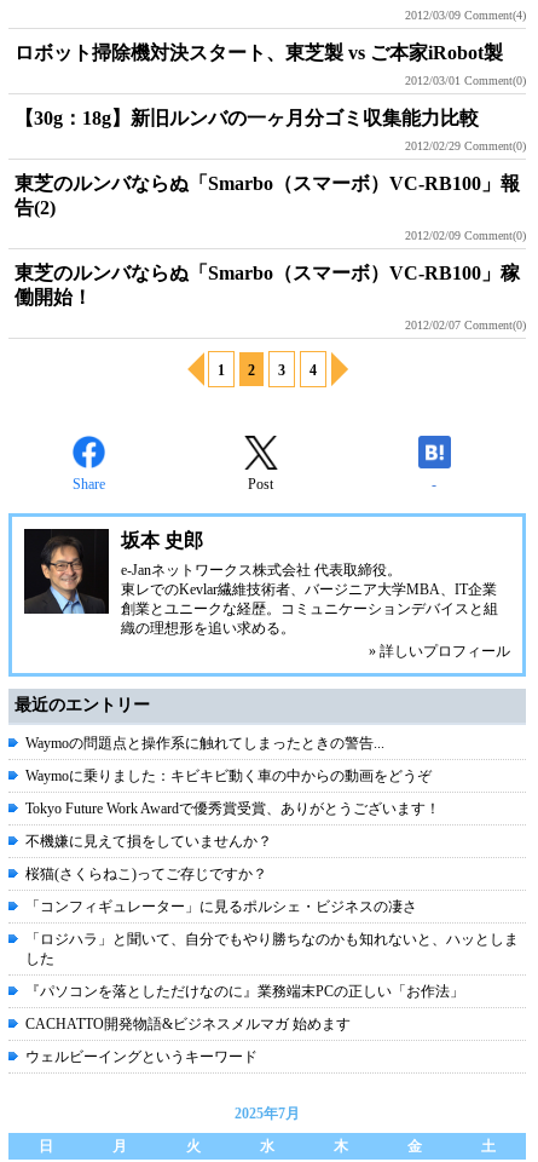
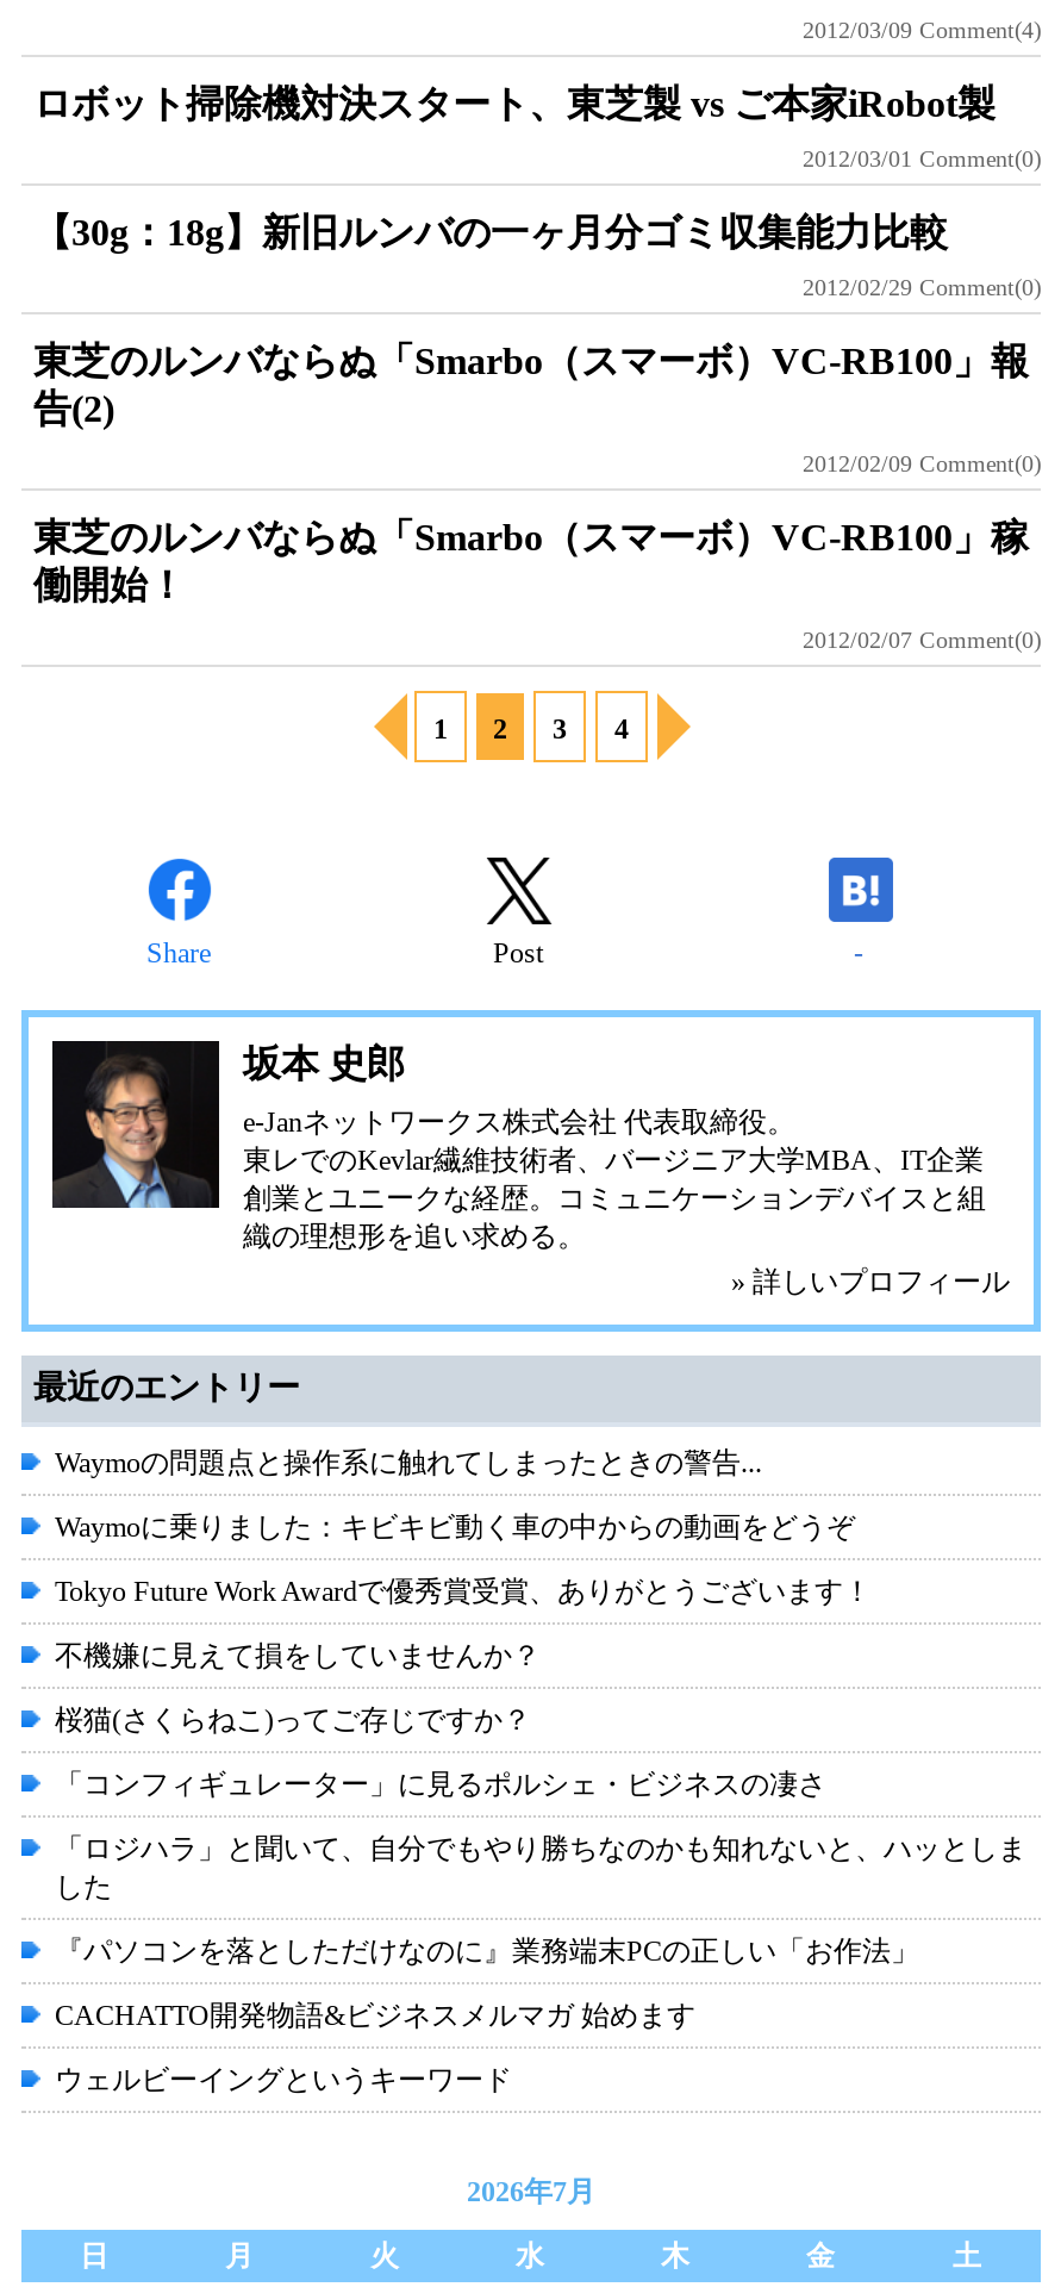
[235,1105,300,1122] 2025年7月 -> [467,2175,595,2208] 2026年7月

